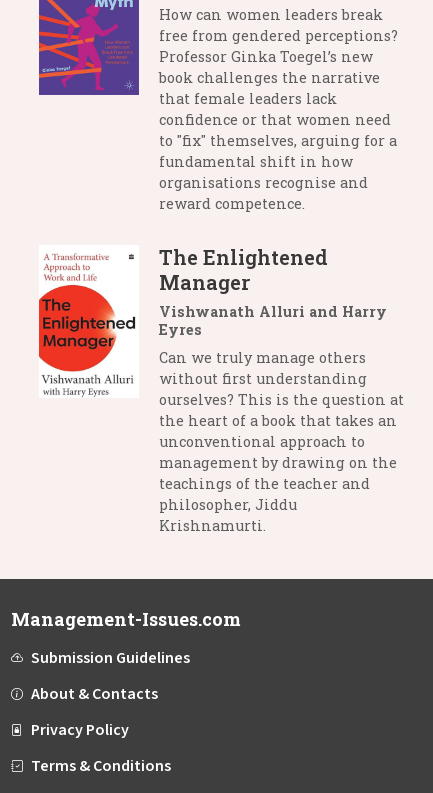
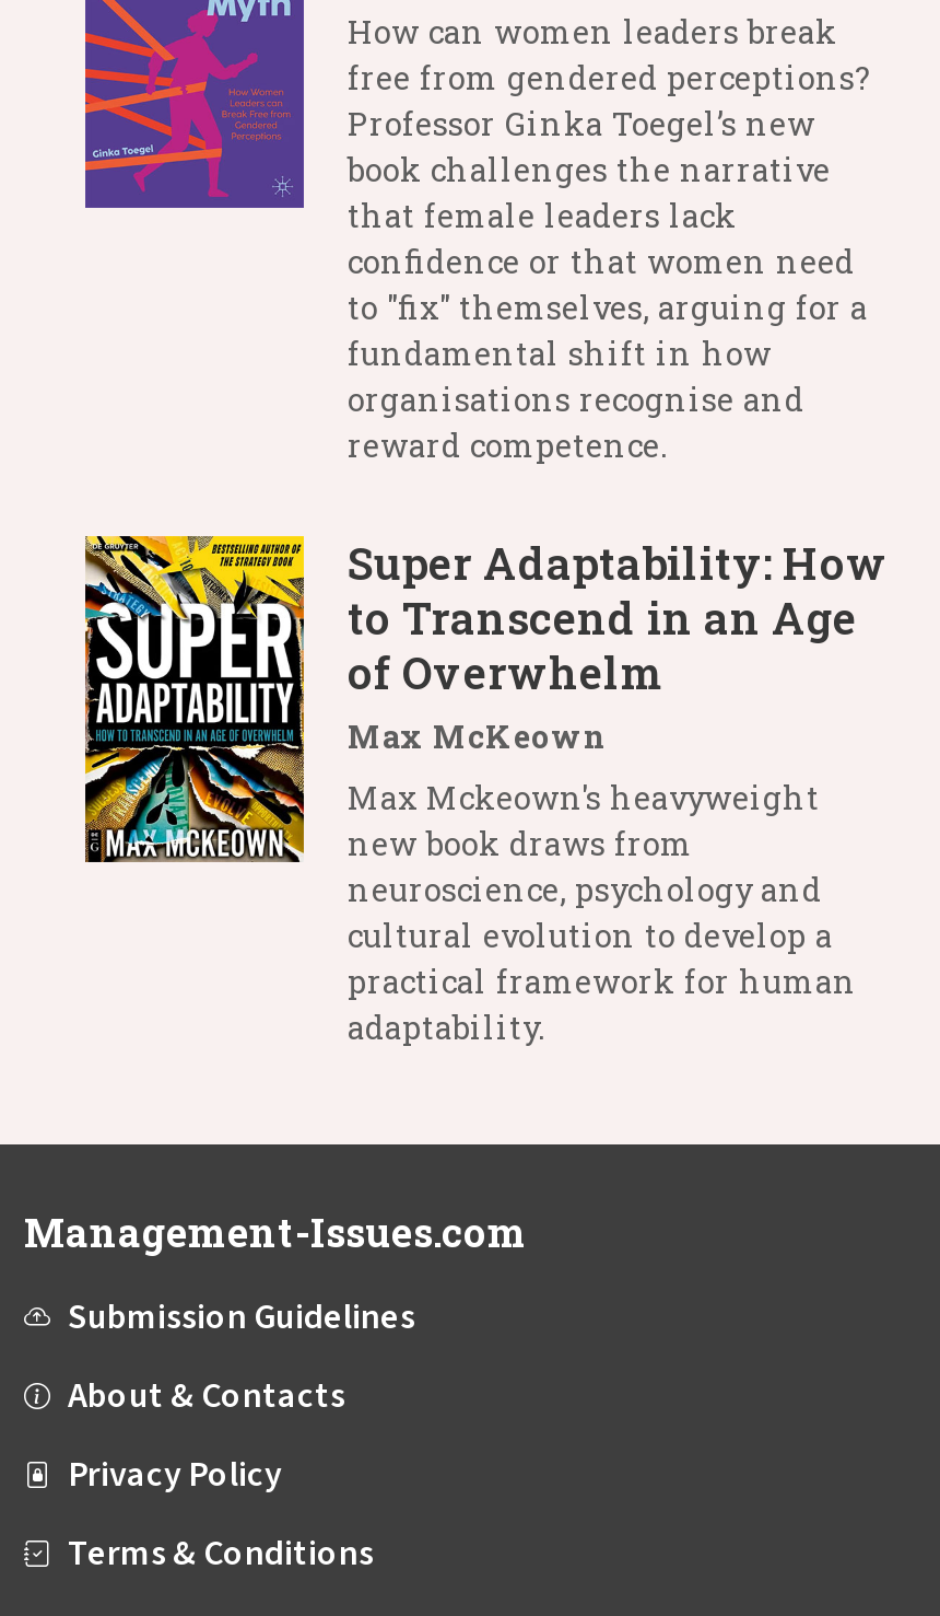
[38,244,387,395] [image] | The Enlightened | Manager | Vishwanath Alluri and Harry | Eyres -> [83,534,888,864] [image] | Super Adaptability: How | to Transcend in an Age | of Overwhelm | Max McKeown
[159,348,404,535] Can we truly manage others | without first understanding | ourselves? This is the question at | the heart of a book that takes an | unconventional approach to | management by drawing on the | teachings of the teacher and | philosopher, Jiddu | Krishnamurti. -> [348,778,857,1049] Max Mckeown's heavyweight | new book draws from | neuroscience, psychology and | cultural evolution to develop a | practical framework for human | adaptability.

